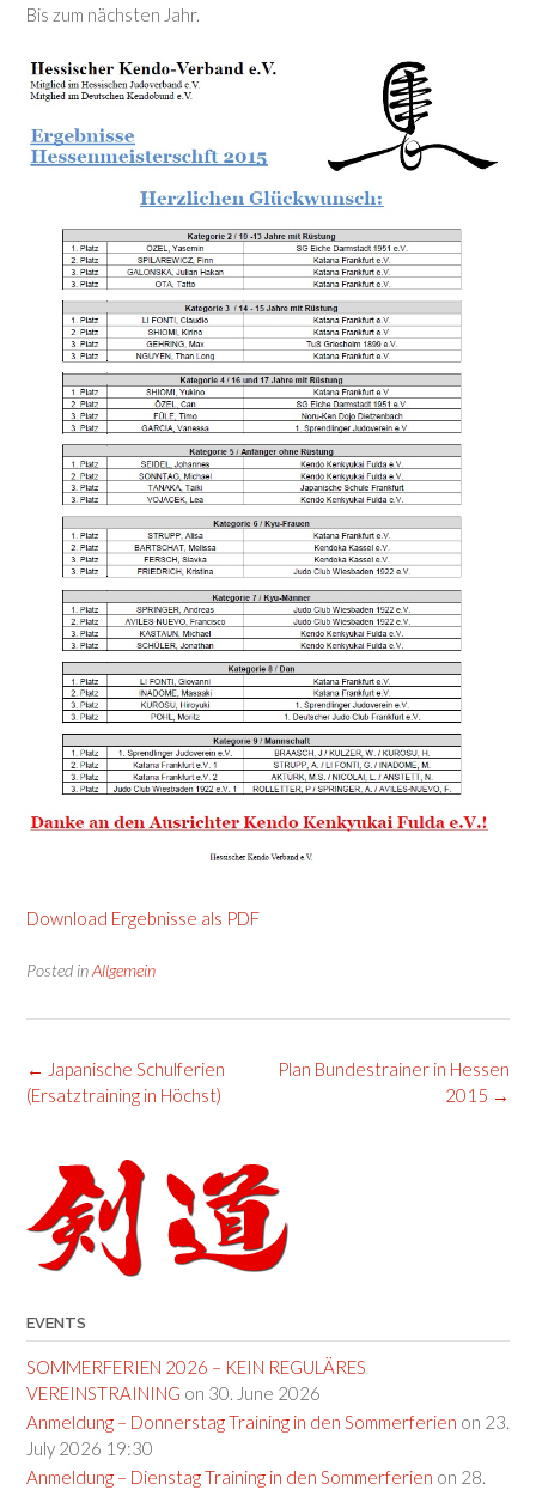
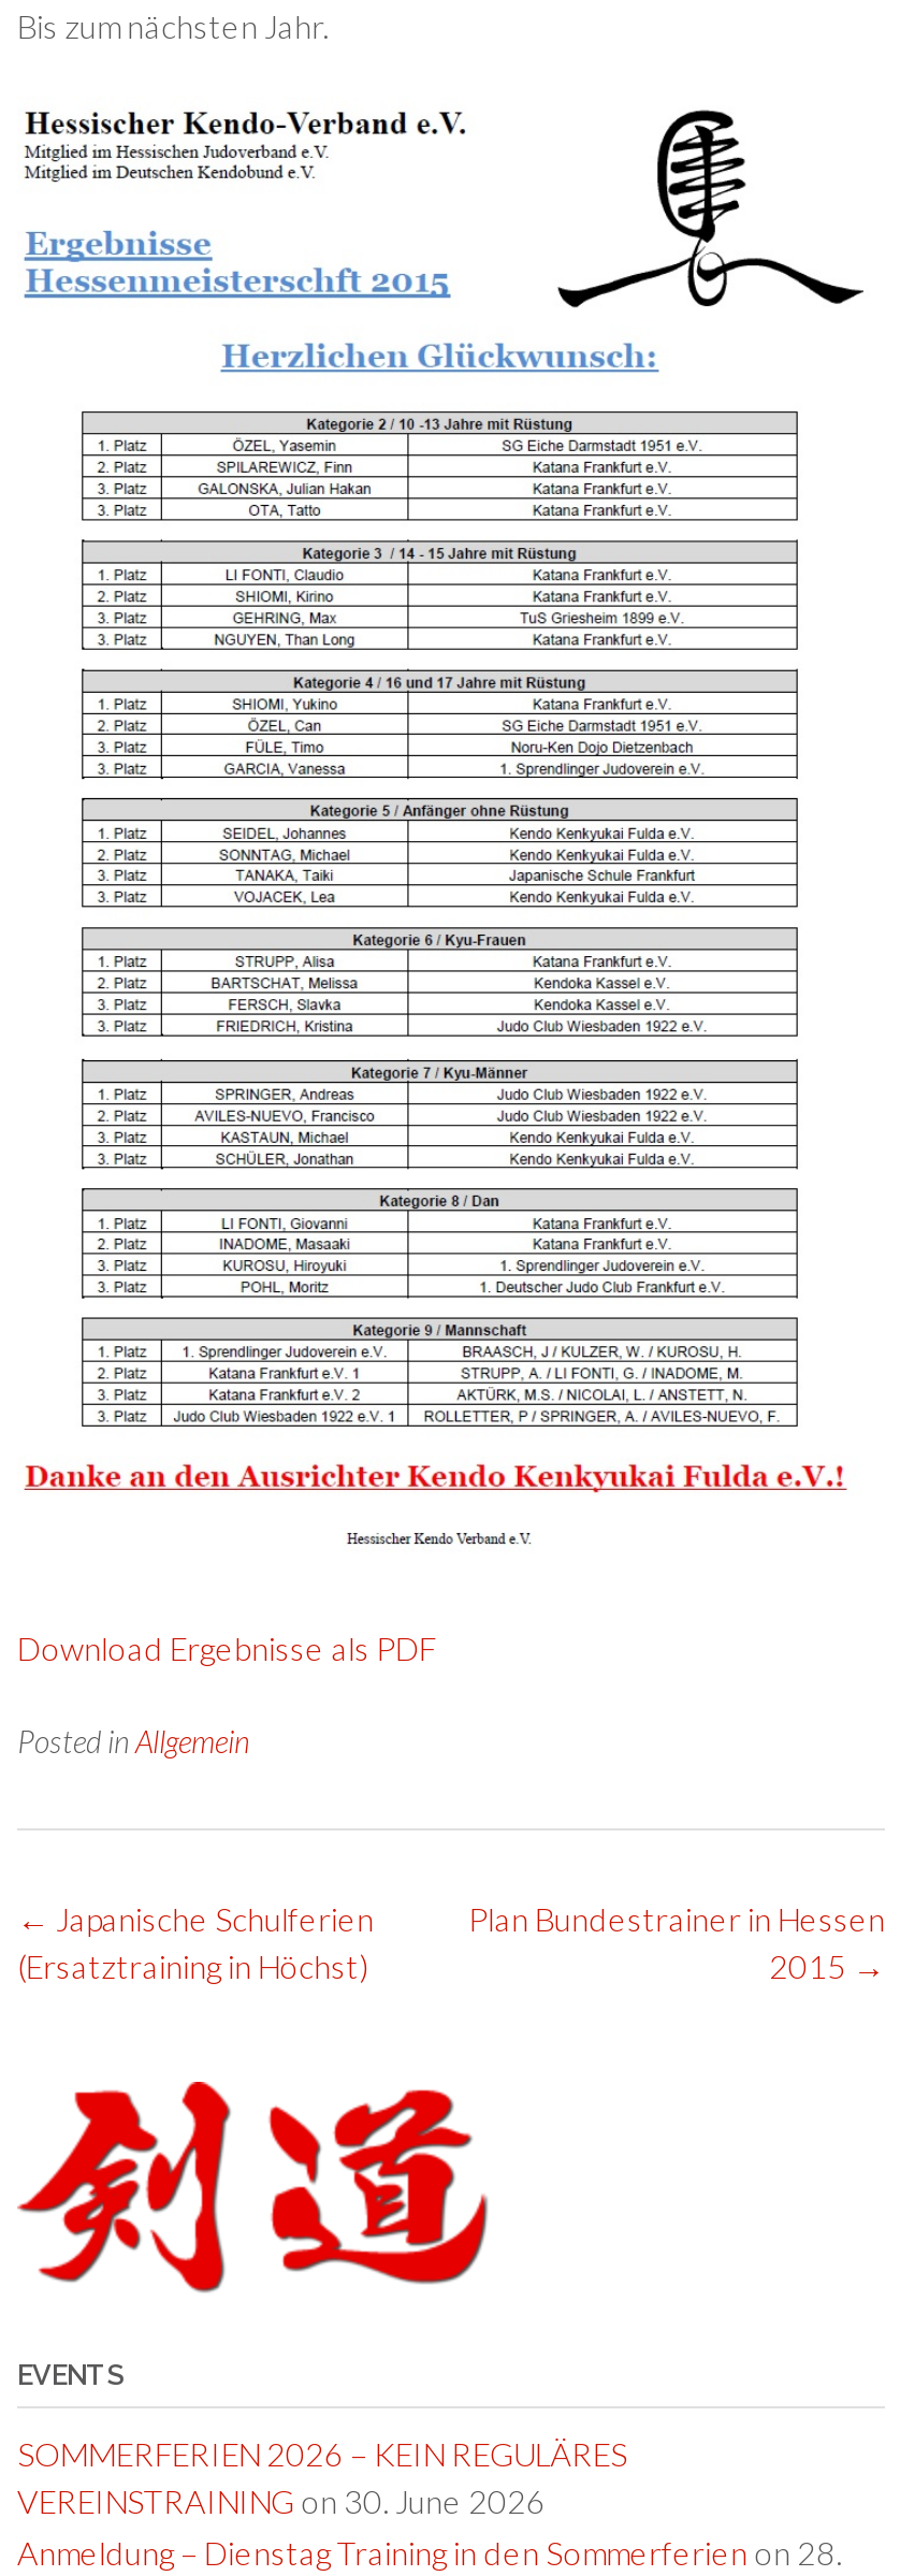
[26,1411,510,1459] Anmeldung – Donnerstag Training in den Sommerferien on 23. | July 2026 19:30 -> none

